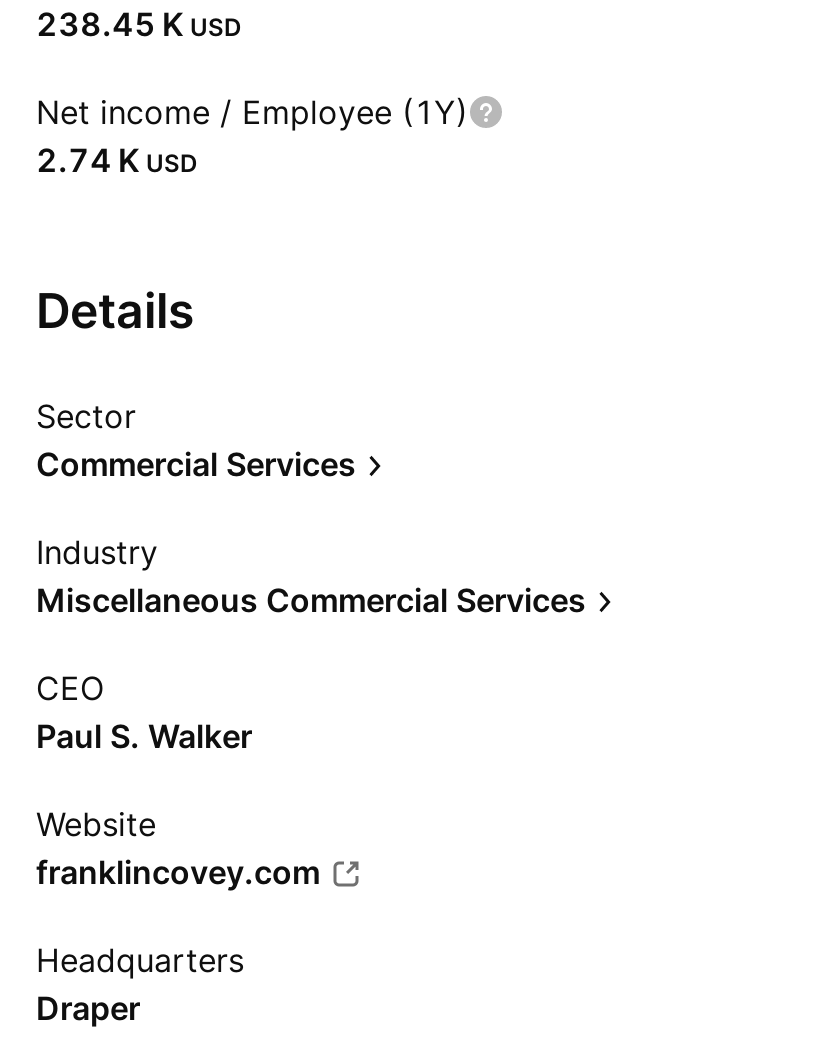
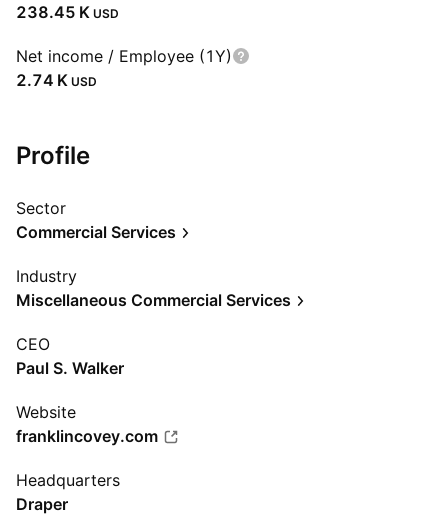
[36,282,194,340] Details -> [16,141,90,170] Profile

